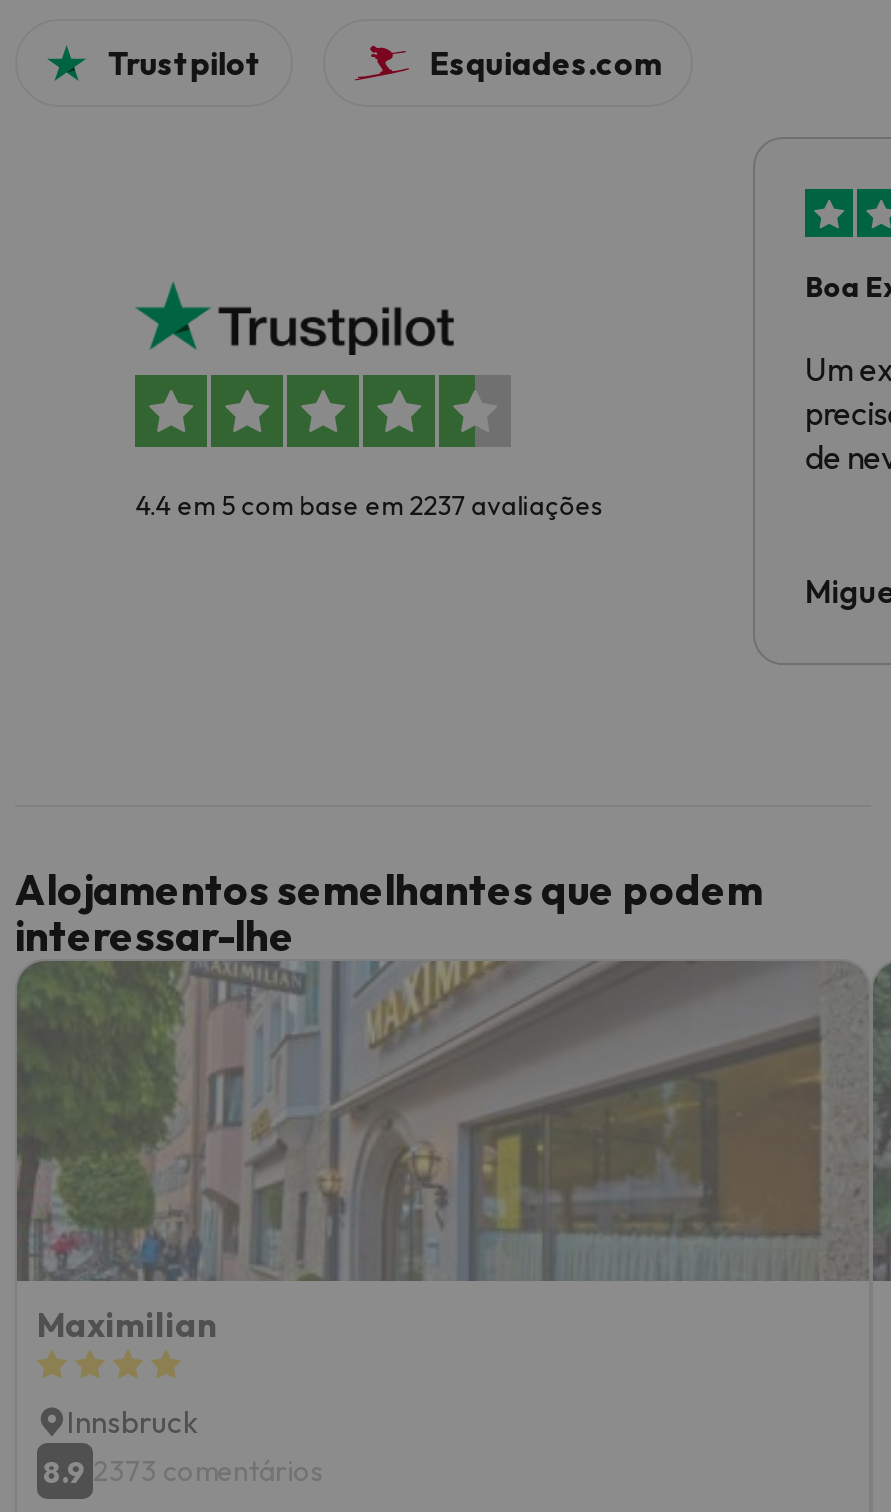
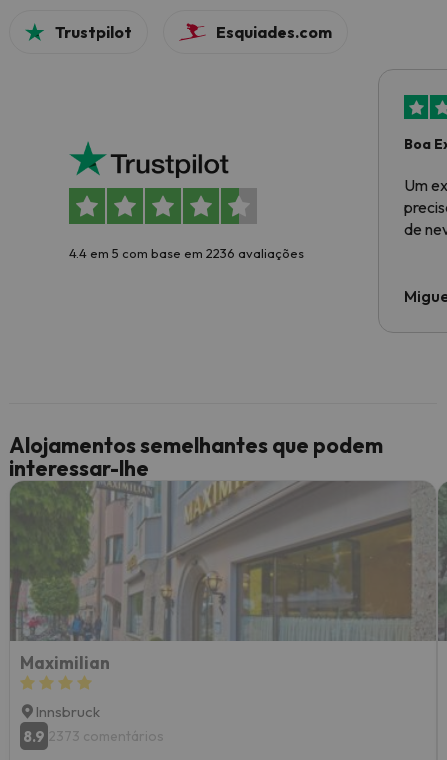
[135,489,603,521] 4.4 em 5 com base em 2237 avaliações -> [69,245,304,261] 4.4 em 5 com base em 2236 avaliações

